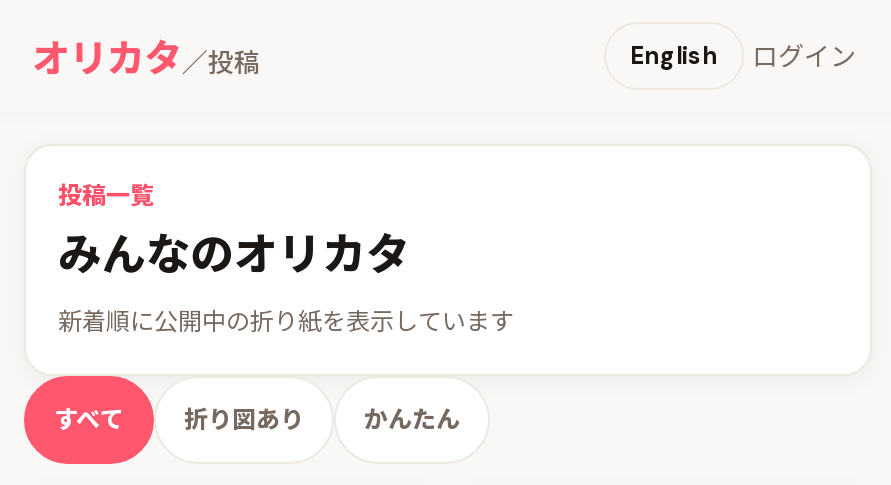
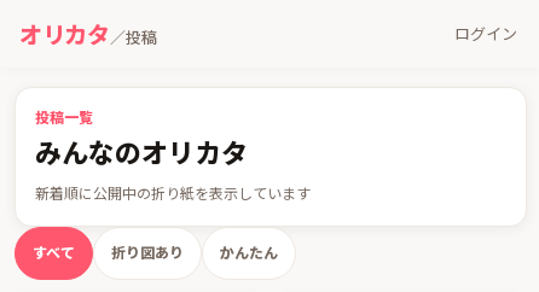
[630,40,718,72] English -> none

